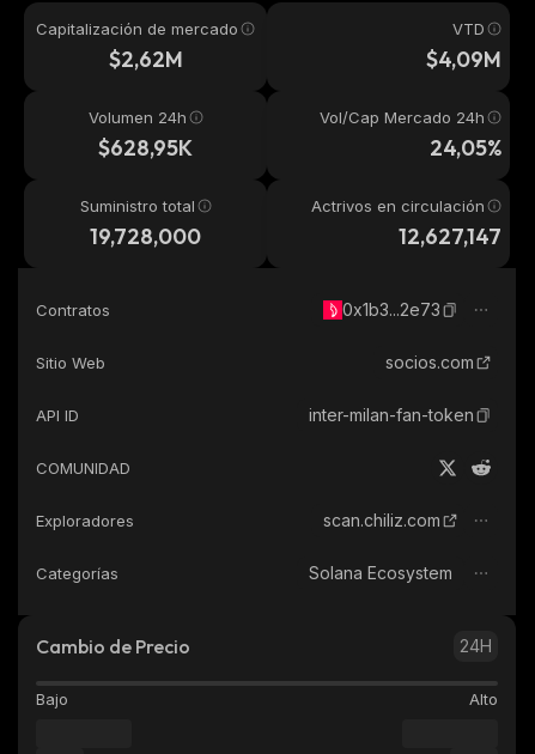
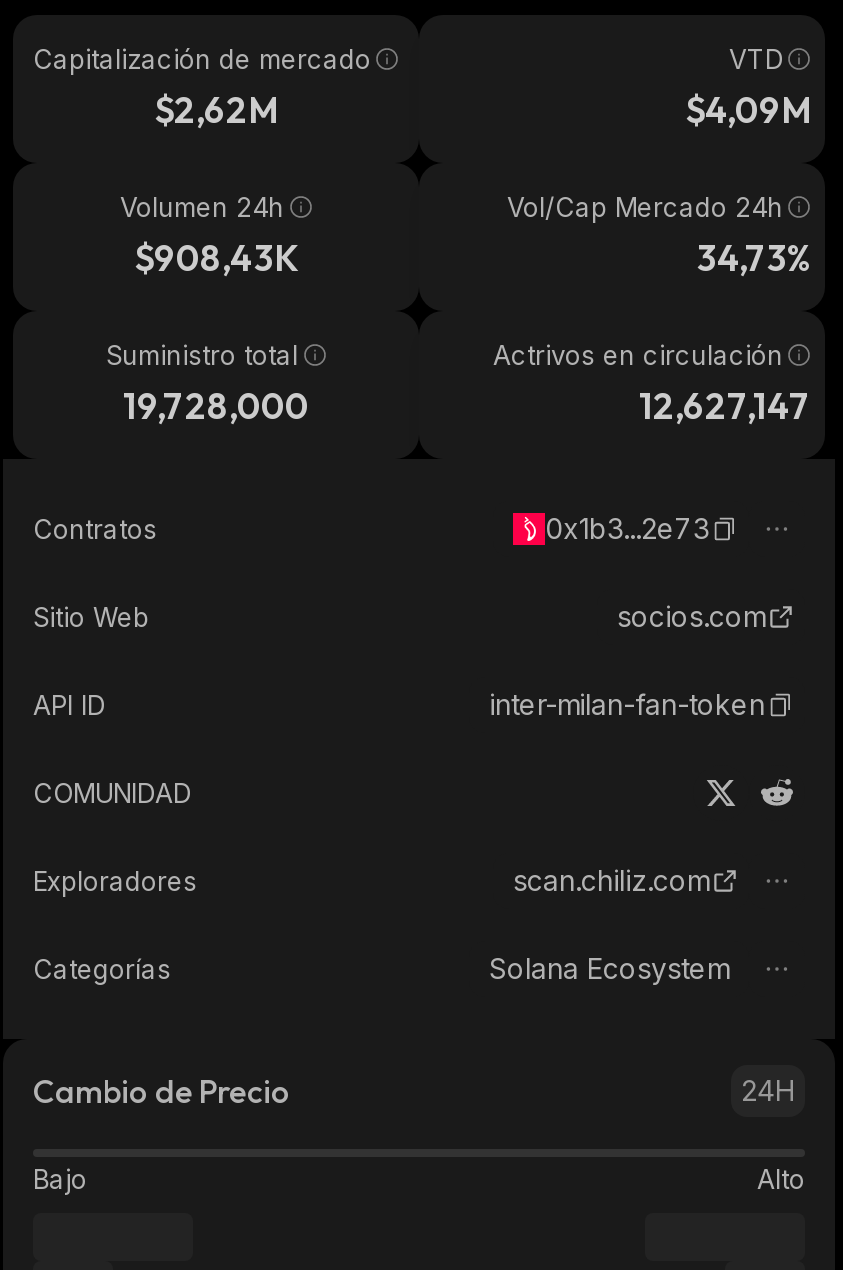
[98,134,193,162] $628,95K -> [134,235,298,281] $908,43K
[430,134,501,162] 24,05% -> [697,235,811,281] 34,73%

